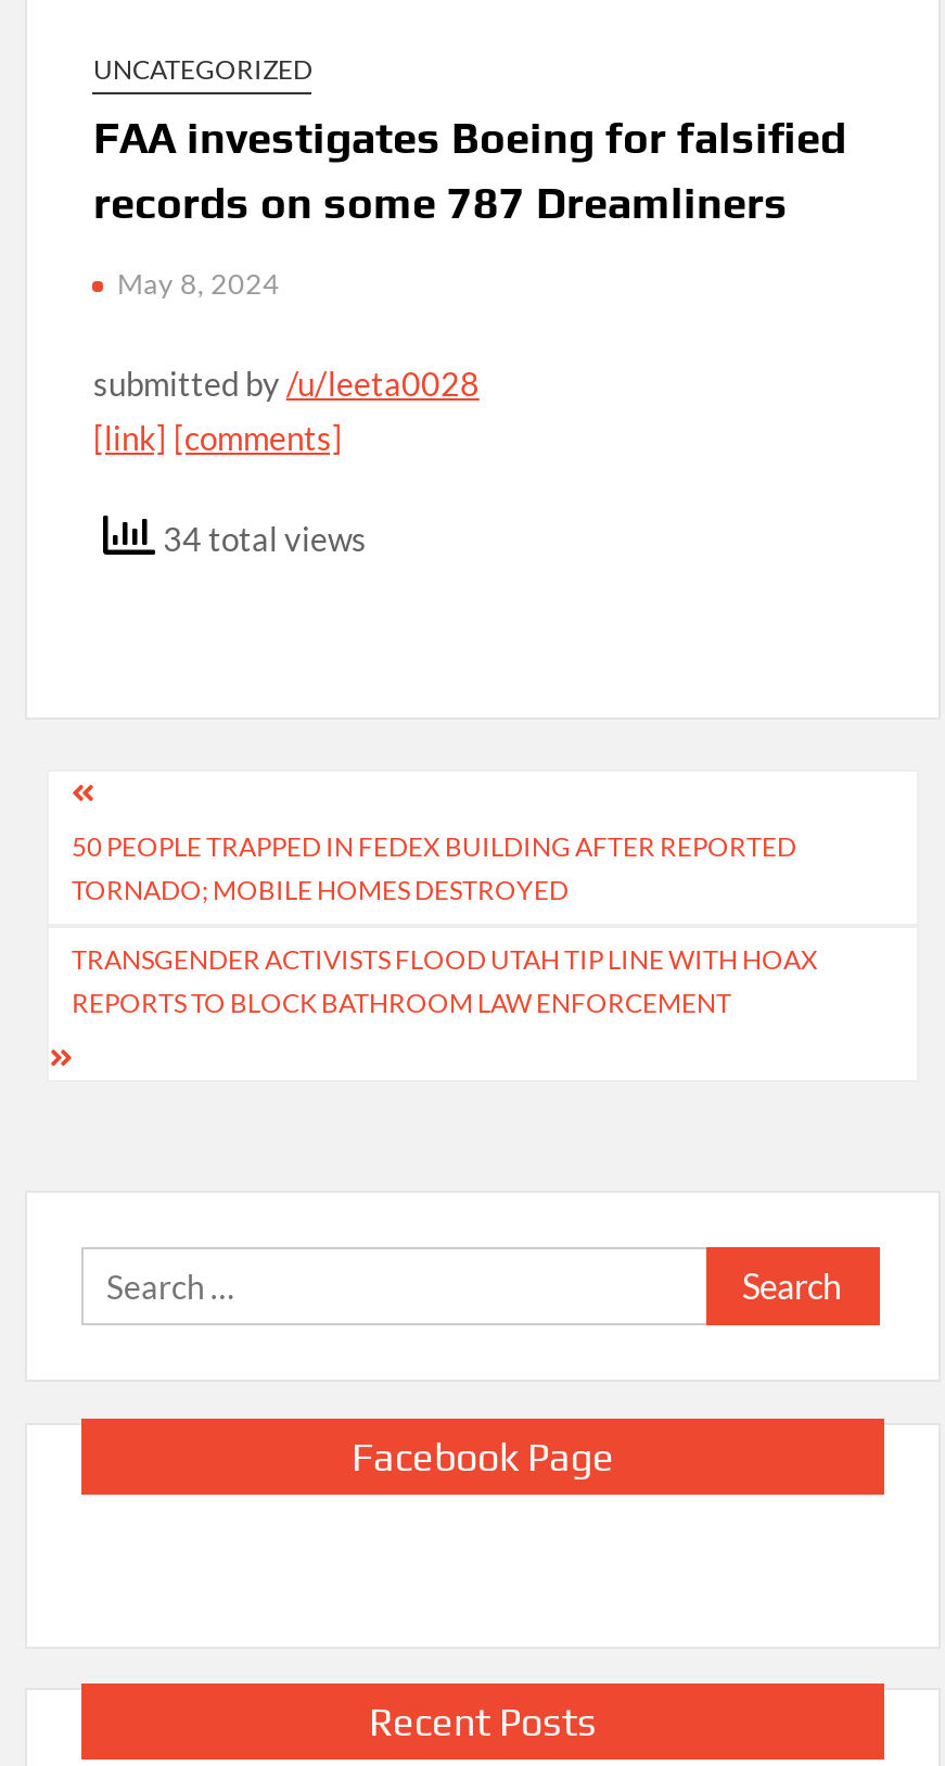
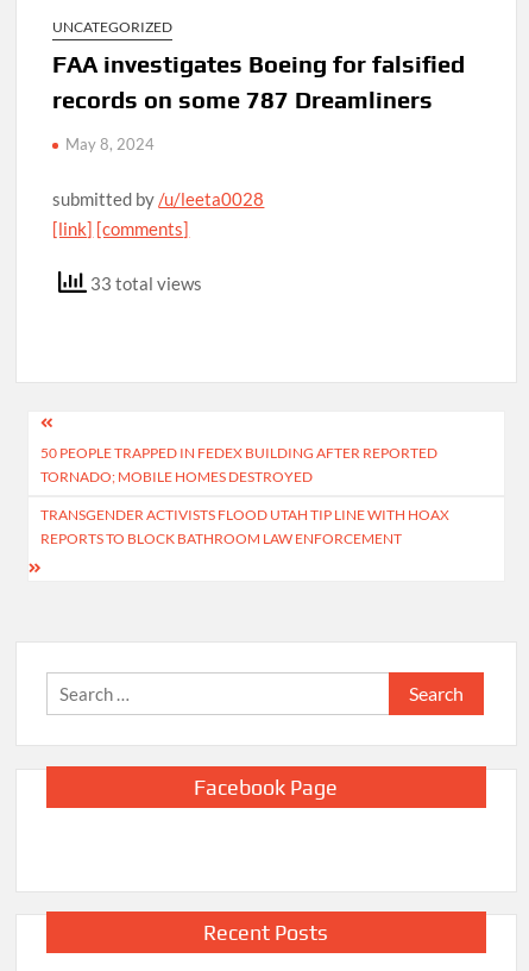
[156,519,366,559] 34 total views -> [87,273,203,295] 33 total views

